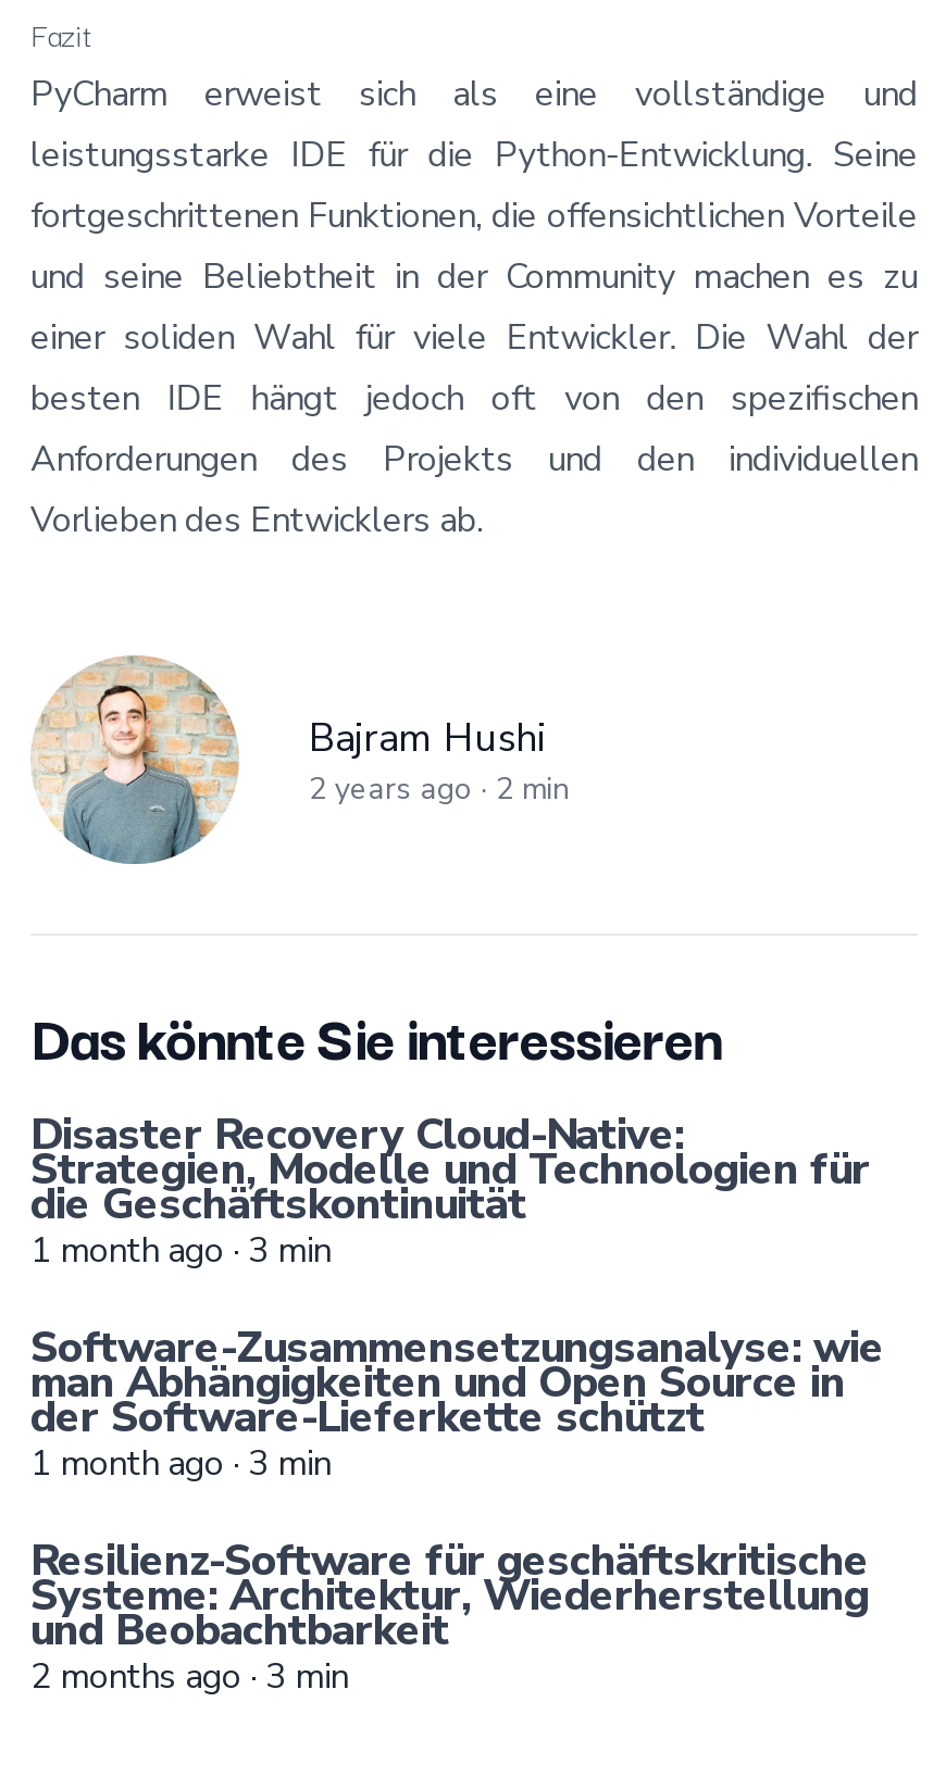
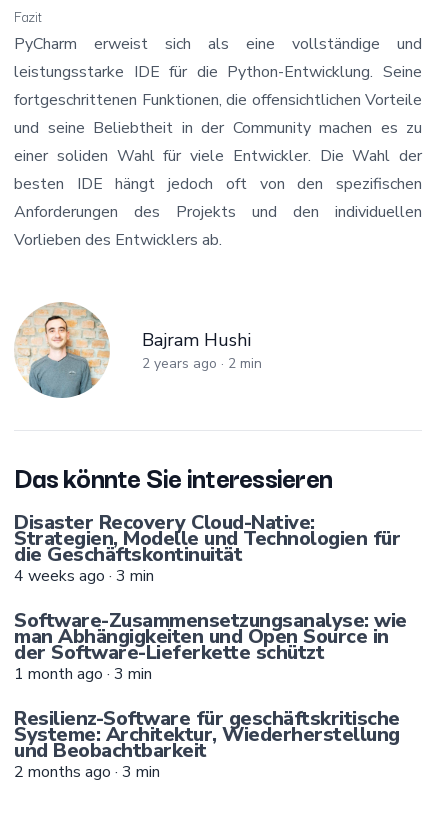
[30,1227,331,1275] 1 month ago · 3 min -> [14,565,154,587] 4 weeks ago · 3 min

